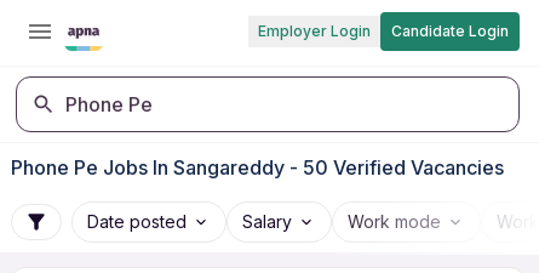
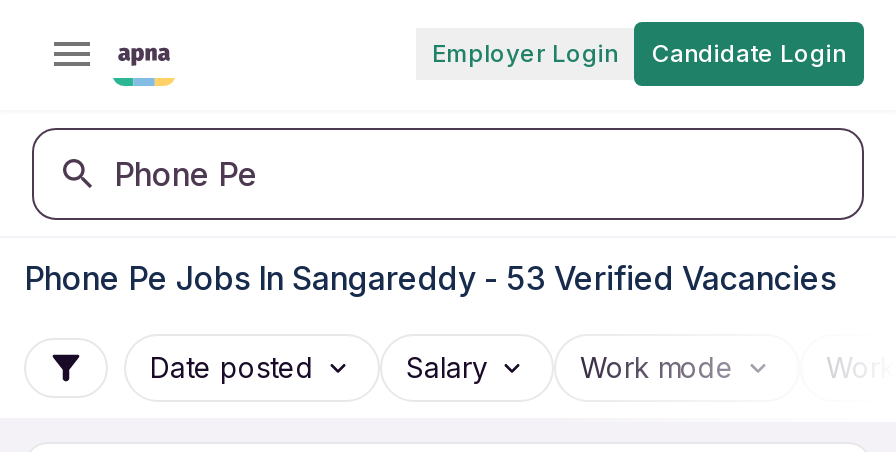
[11,155,504,180] Phone Pe Jobs In Sangareddy - 50 Verified Vacancies -> [24,258,836,298] Phone Pe Jobs In Sangareddy - 53 Verified Vacancies

